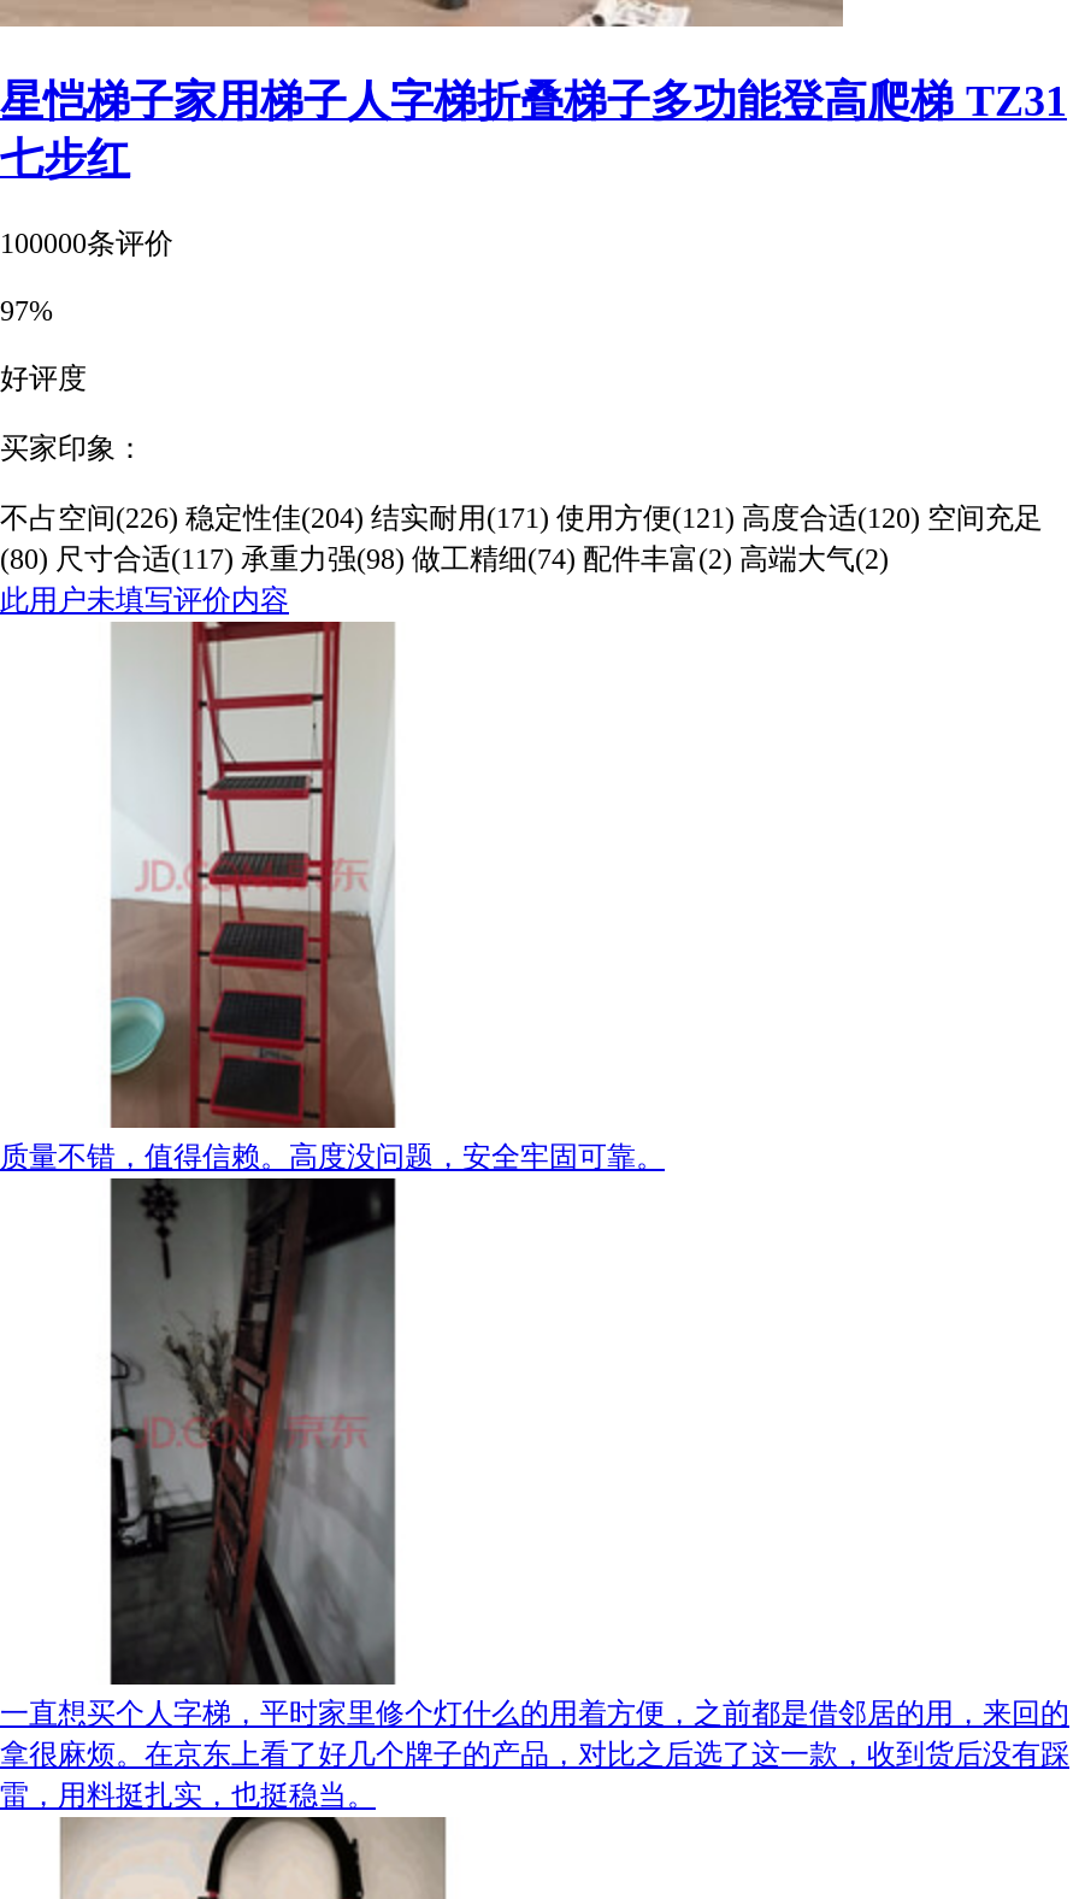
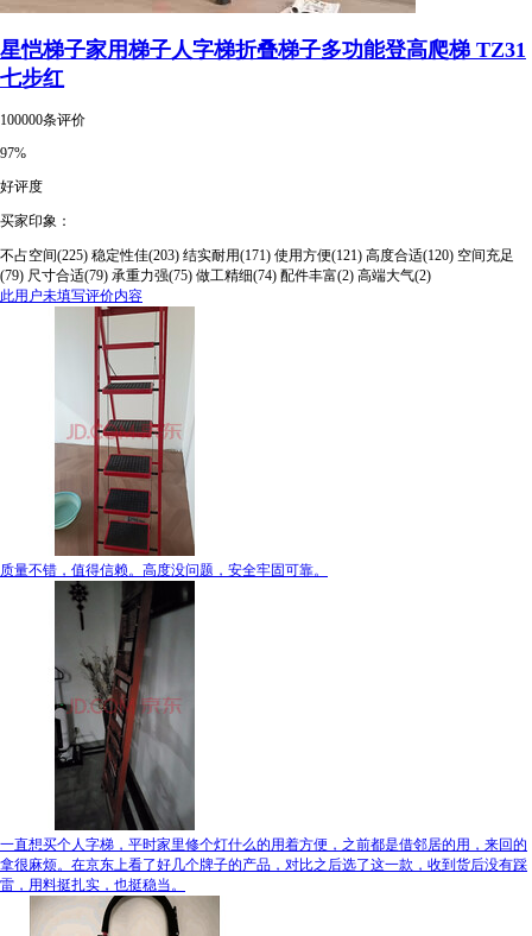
[0,501,1043,535] 不占空间(226) 稳定性佳(204) 结实耐用(171) 使用方便(121) 高度合适(120) 空间充足 -> [0,247,514,263] 不占空间(225) 稳定性佳(203) 结实耐用(171) 使用方便(121) 高度合适(120) 空间充足
[0,542,889,575] (80) 尺寸合适(117) 承重力强(98) 做工精细(74) 配件丰富(2) 高端大气(2) -> [0,267,431,284] (79) 尺寸合适(79) 承重力强(75) 做工精细(74) 配件丰富(2) 高端大气(2)

